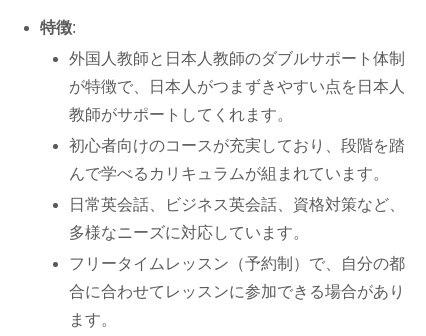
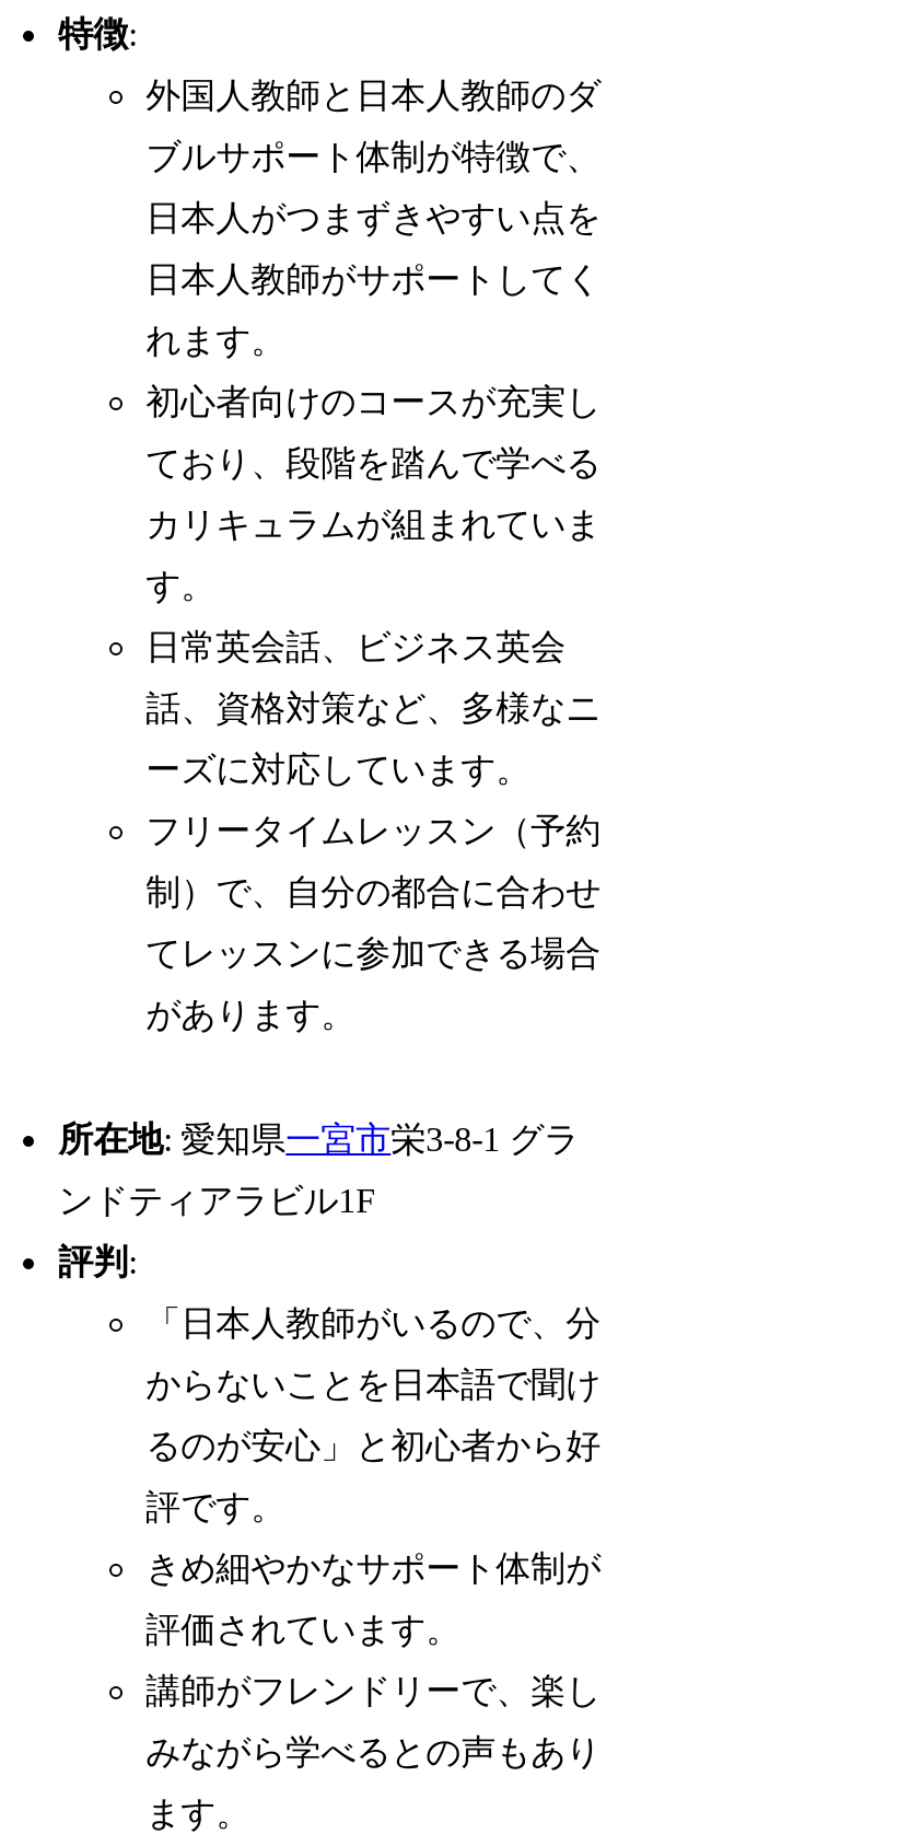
[69,50,405,300] 外国人教師と日本人教師のダブルサポート体制 | が特徴で、日本人がつまずきやすい点を日本人 | 教師がサポートしてくれます。 | 初心者向けのコースが充実しており、段階を踏 | んで学べるカリキュラムが組まれています。 | 日常英会話、ビジネス英会話、資格対策など、 | 多様なニーズに対応しています。 | フリータイムレッスン（予約制）で、自分の都 | 合に合わせてレッスンに参加できる場合があり -> [58,76,601,1769] 外国人教師と日本人教師のダ | ブルサポート体制が特徴で、 | 日本人がつまずきやすい点を | 日本人教師がサポートしてく | れます。 | 初心者向けのコースが充実し | ており、段階を踏んで学べる | カリキュラムが組まれていま | す。 | 日常英会話、ビジネス英会 | 話、資格対策など、多様なニ | ーズに対応しています。 | フリータイムレッスン（予約 | 制）で、自分の都合に合わせ | てレッスンに参加できる場合 | があります。 | 所在地: 愛知県一宮市栄3-8-1 グラ | ンドティアラビル1F | 評判: | 「日本人教師がいるので、分 | からないことを日本語で聞け | るのが安心」と初心者から好 | 評です。 | きめ細やかなサポート体制が | 評価されています。 | 講師がフレンドリーで、楽し | みながら学べるとの声もあり

